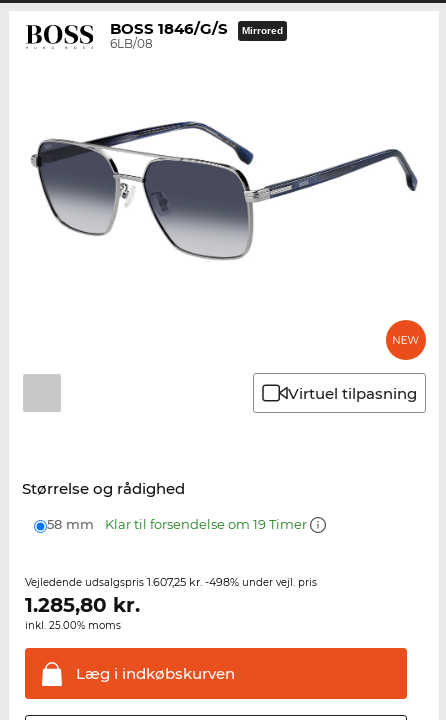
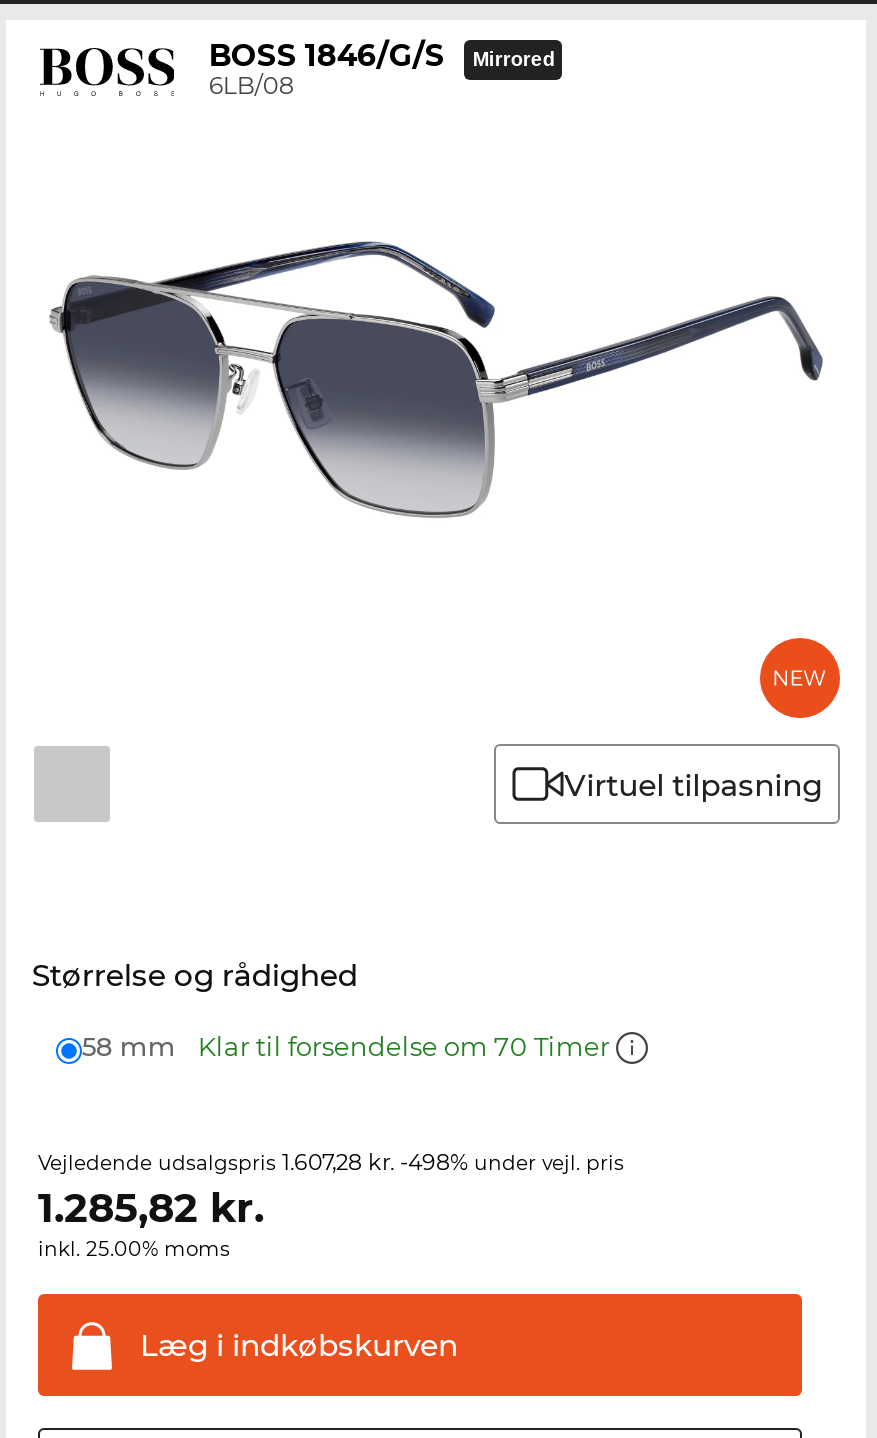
[47,516,310,532] 58 mm Klar til forsendelse om 19 Timer -> [82,1030,616,1062] 58 mm Klar til forsendelse om 70 Timer
[25,575,317,589] Vejledende udsalgspris 1.607,25 kr. -498% under vejl. pris -> [38,1148,624,1176] Vejledende udsalgspris 1.607,28 kr. -498% under vejl. pris
[25,593,140,617] 1.285,80 kr. -> [38,1184,264,1232] 1.285,82 kr.

